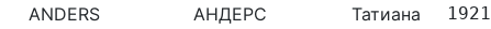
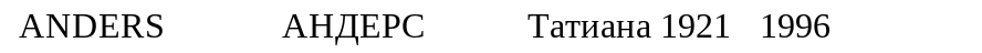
[351,3,491,25] Татиана | 1921 -> [527,7,830,44] Татиана 1921 | 1996

